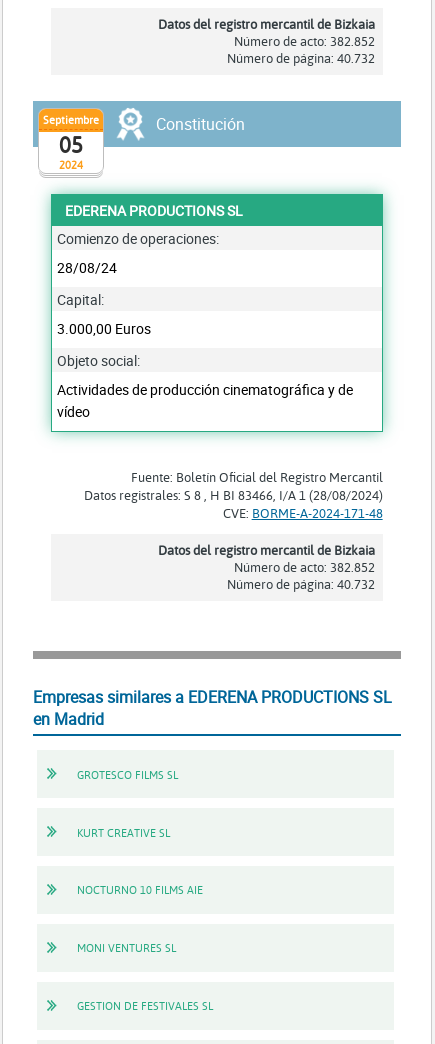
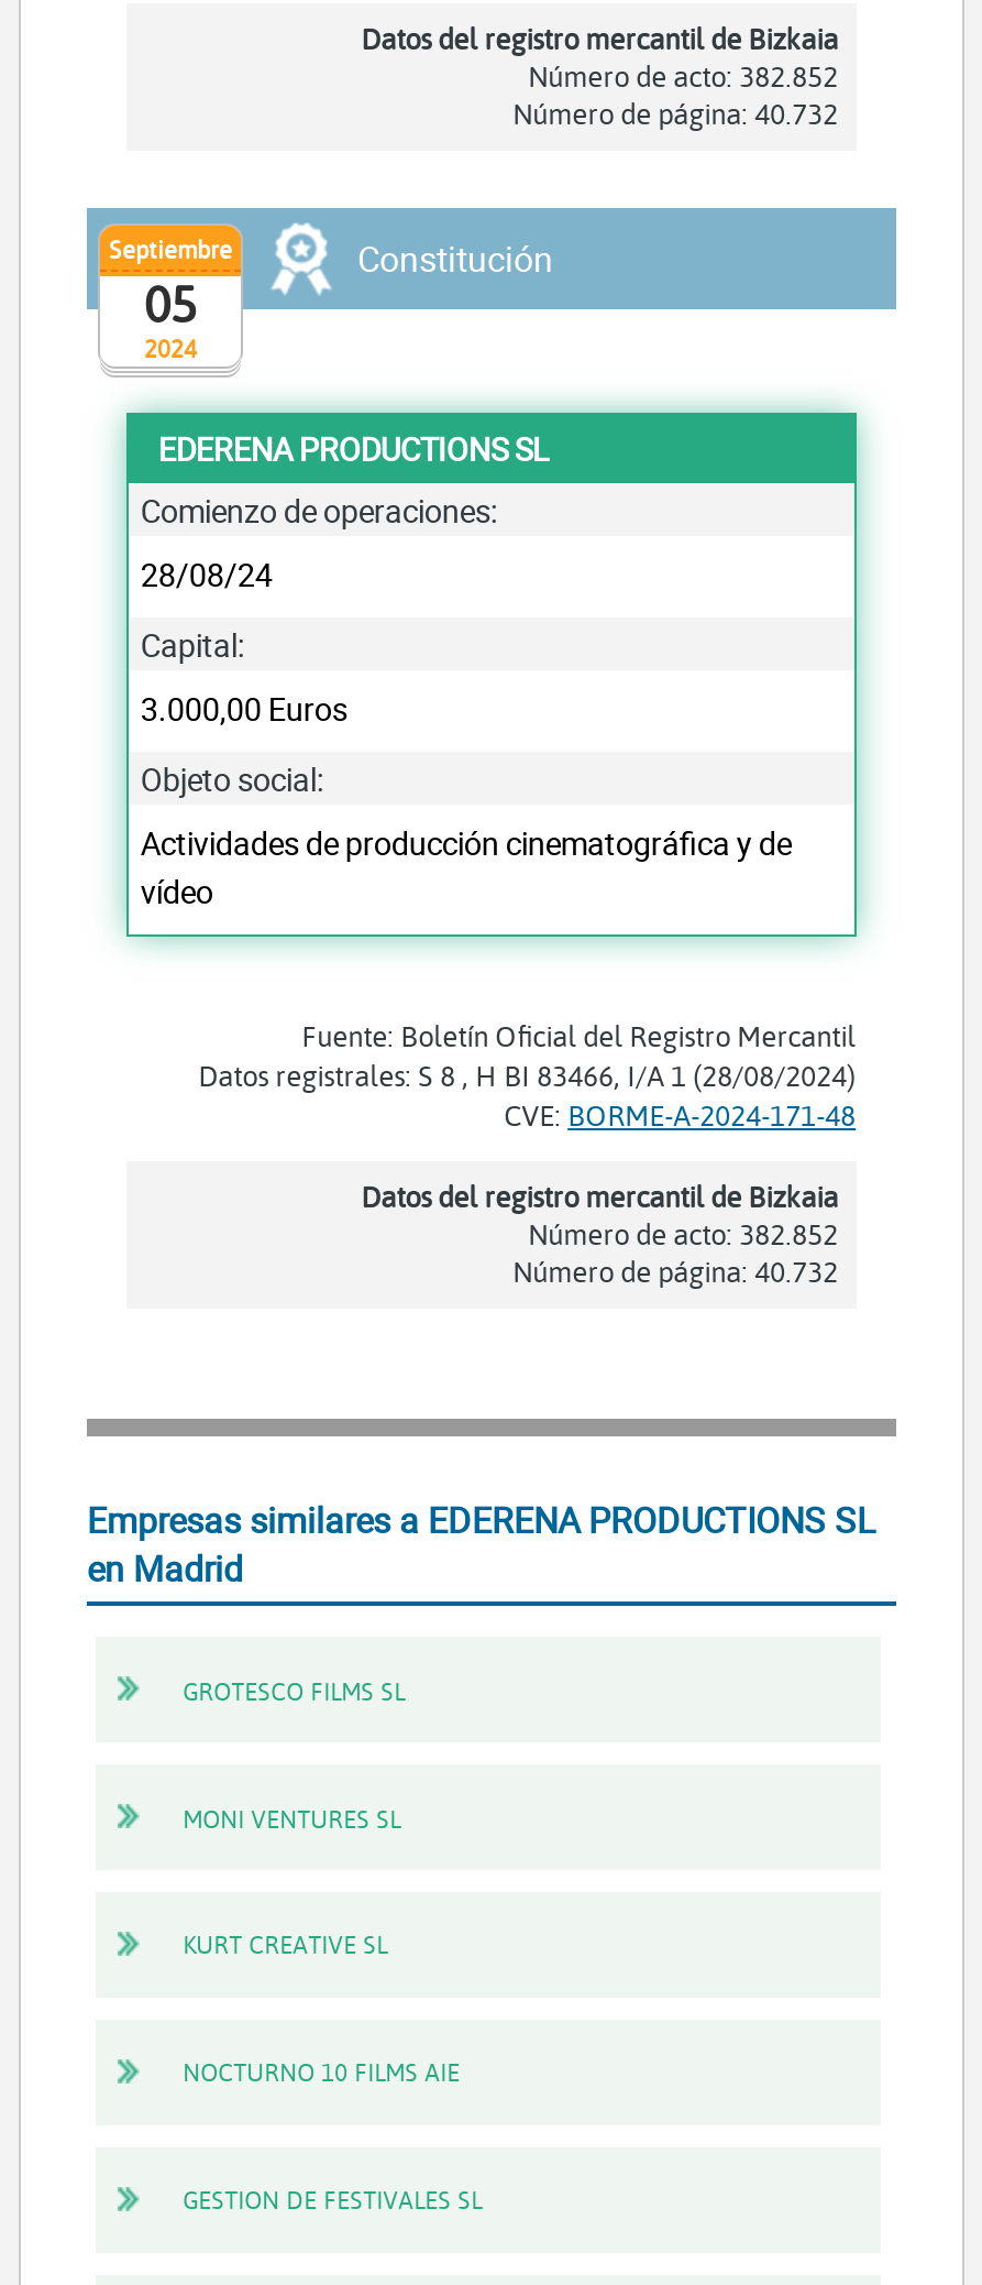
moved [77,824,203,897] -> [183,1928,460,2089]: KURT CREATIVE SL | NOCTURNO 10 FILMS AIE
moved [77,940,176,955] -> [183,1801,400,1834]: MONI VENTURES SL

